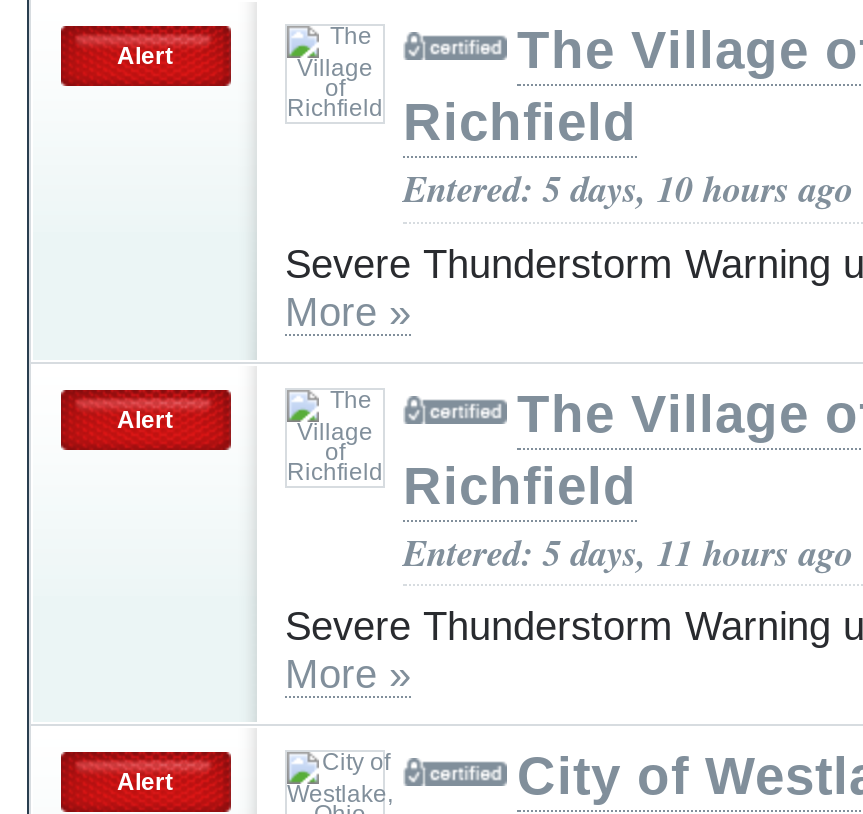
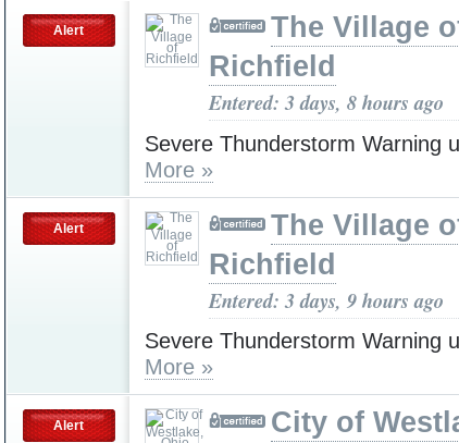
[403,162,853,214] Entered: 5 days, 10 hours ago -> [209,88,444,116] Entered: 3 days, 8 hours ago
[403,525,853,577] Entered: 5 days, 11 hours ago -> [209,286,444,314] Entered: 3 days, 9 hours ago

